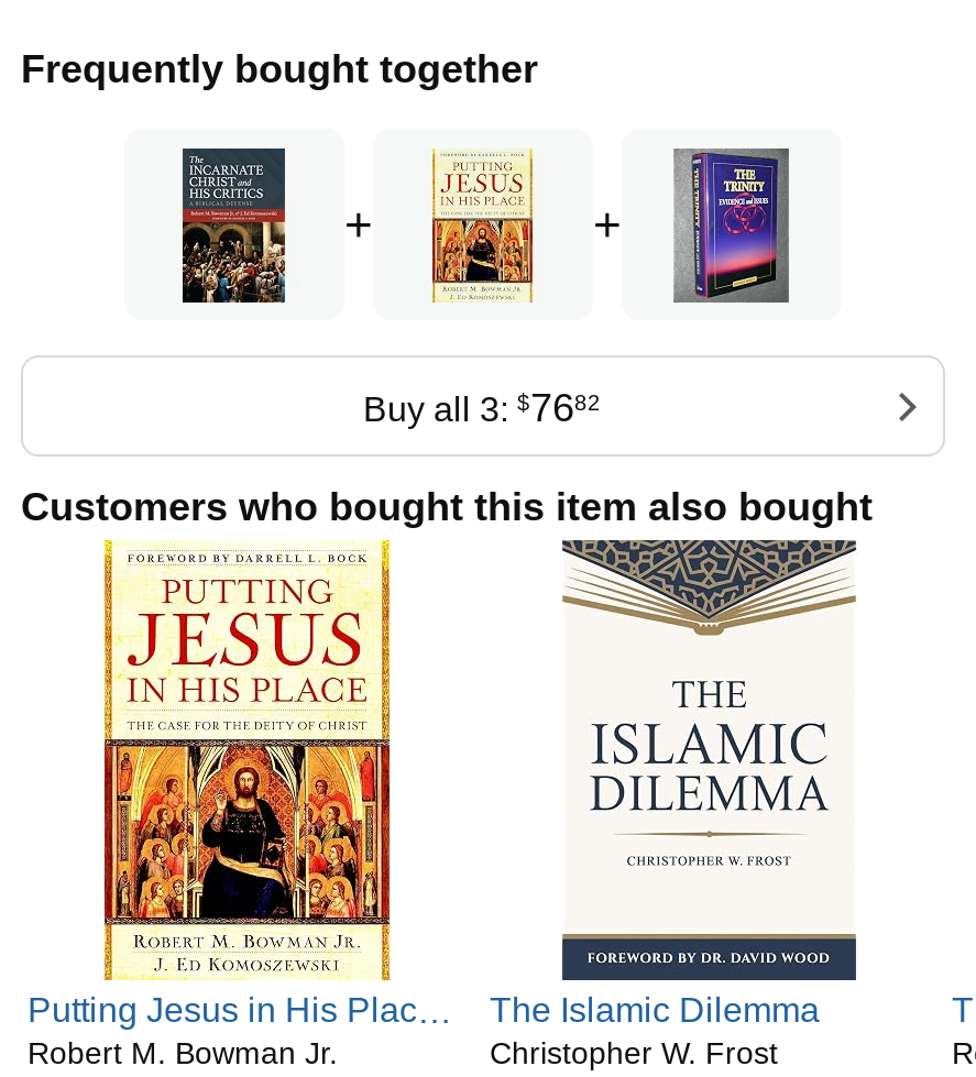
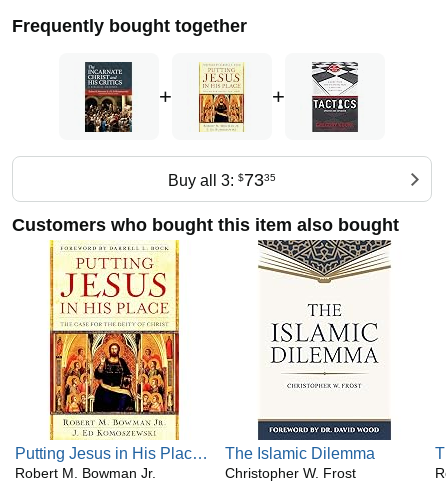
[672,146,791,303] [image] -> [309,62,361,131] [image]
[363,386,601,430] Buy all 3: $7682 -> [167,170,275,190] Buy all 3: $7335

